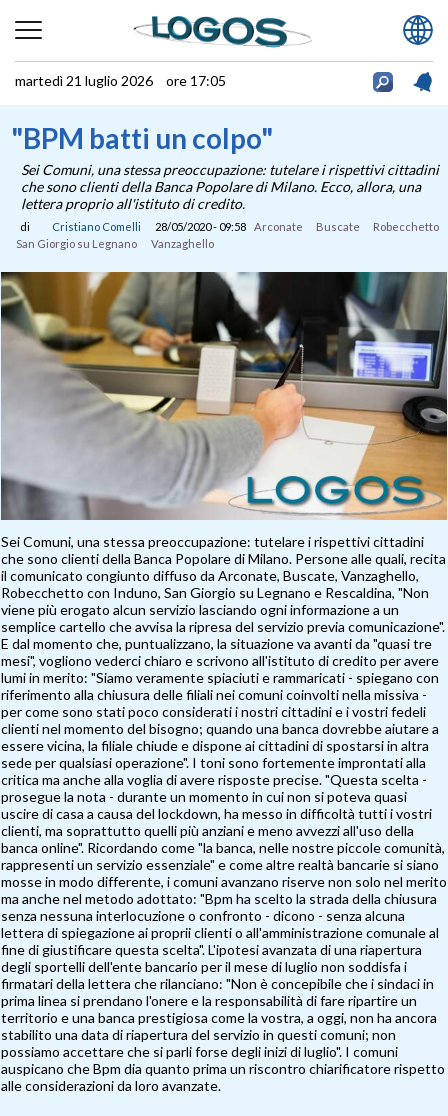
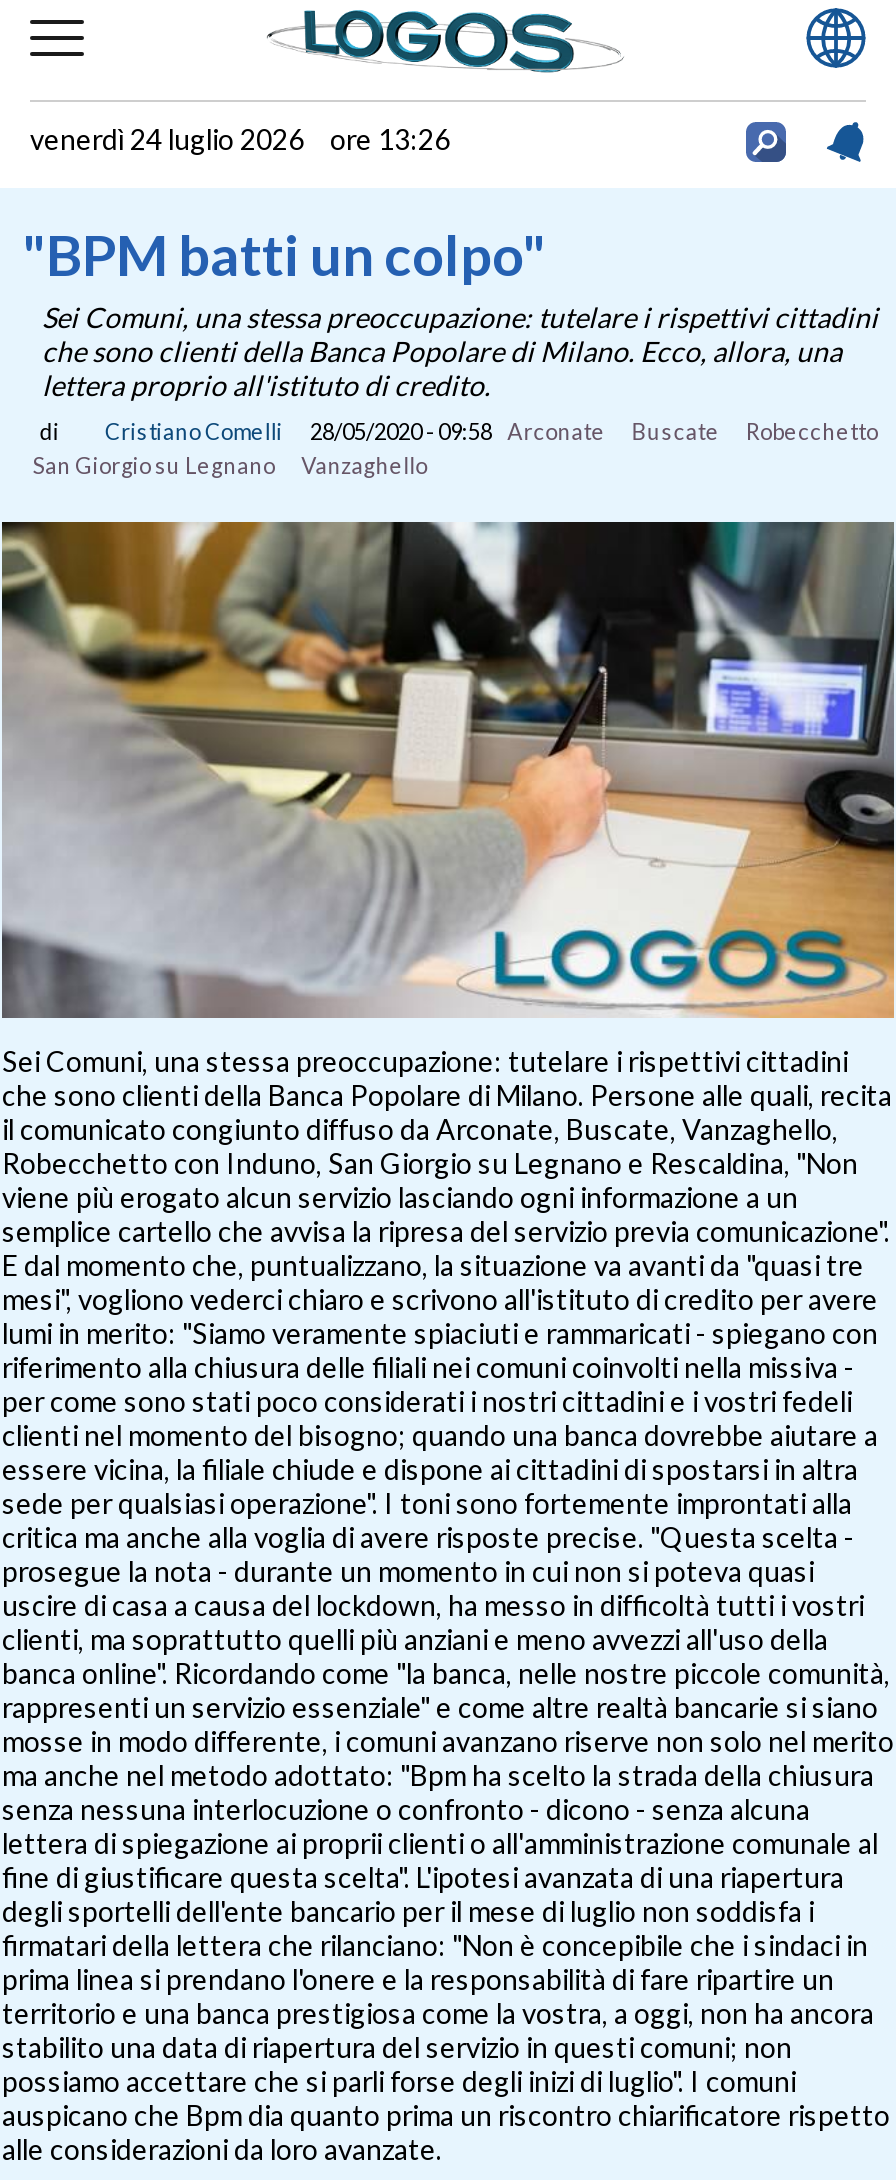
[15,71,226,88] martedì 21 luglio 2026 ore 17:05 -> [30,121,450,155] venerdì 24 luglio 2026 ore 13:26

